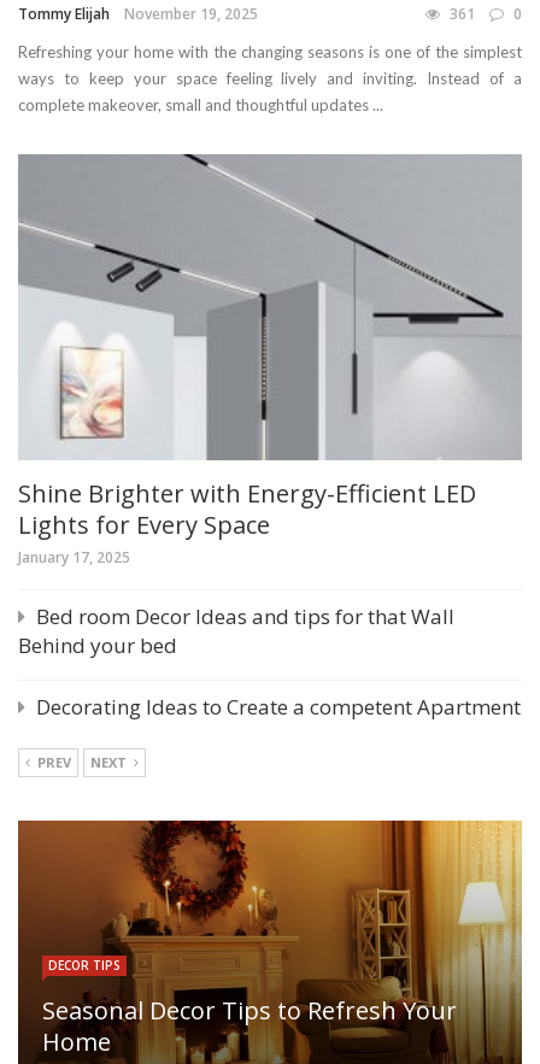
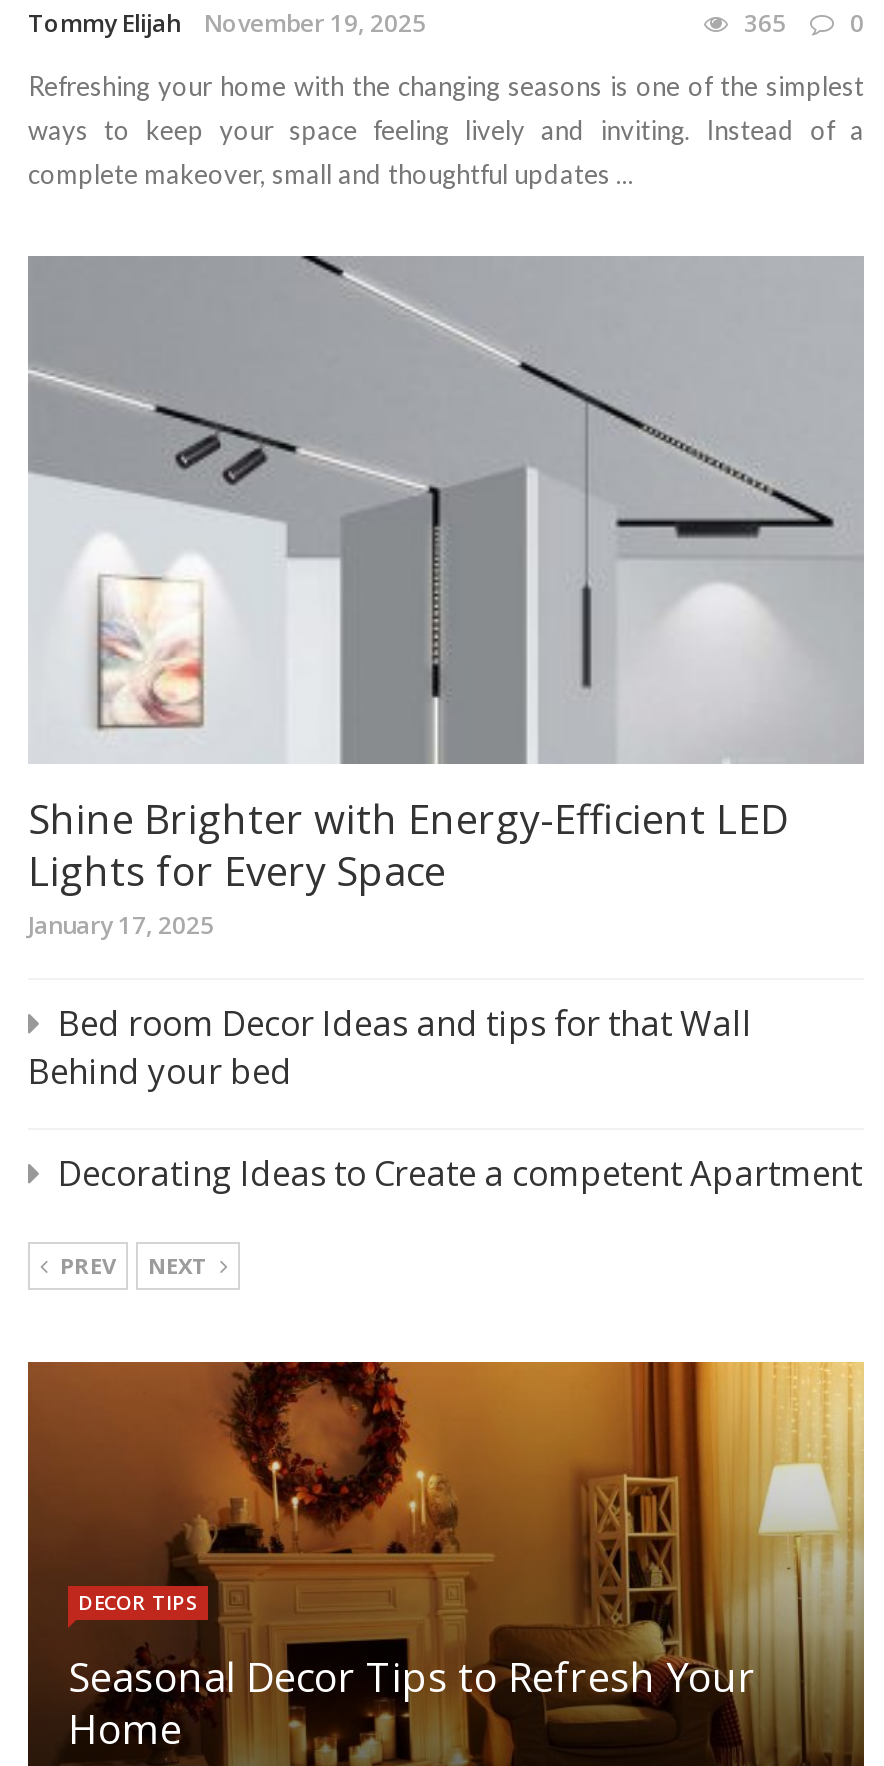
[450,4,522,24] 361 0 -> [744,6,864,40] 365 0

